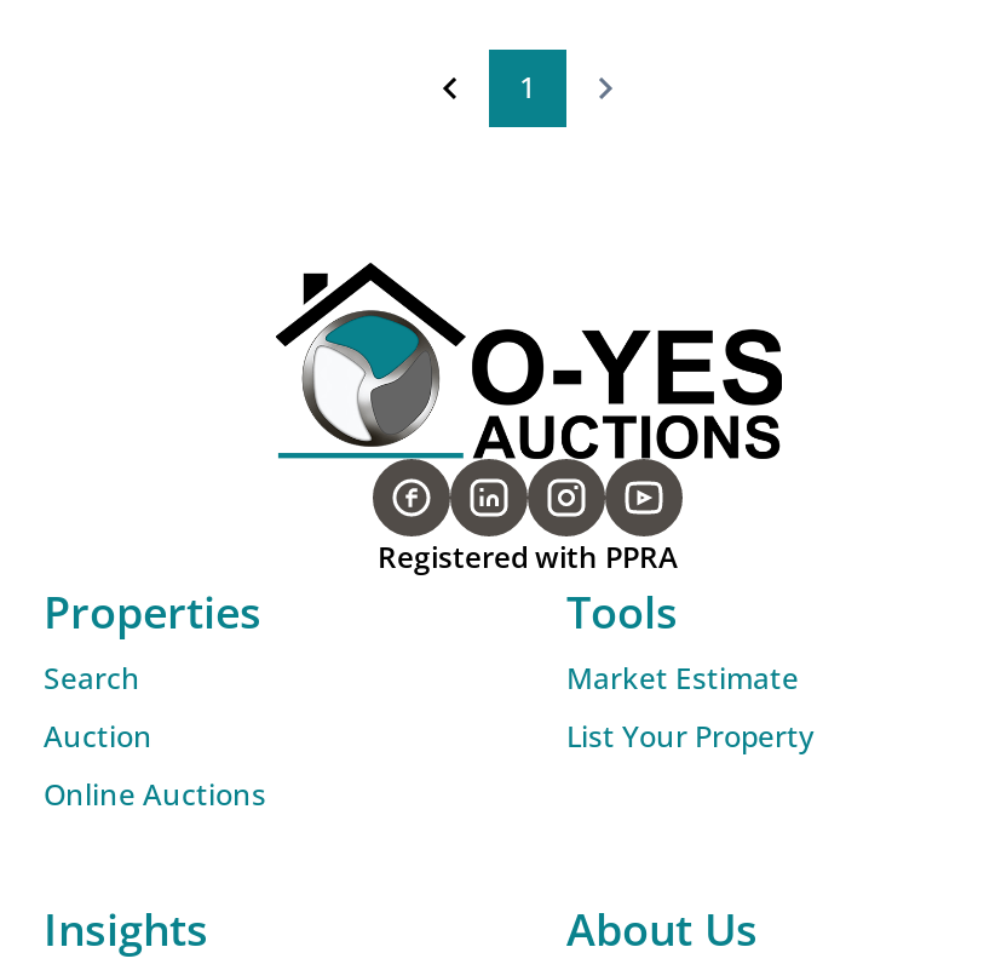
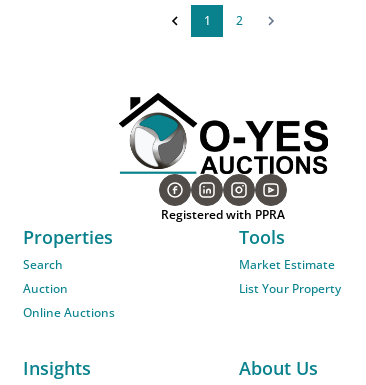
none -> [235,12,242,29] 2

